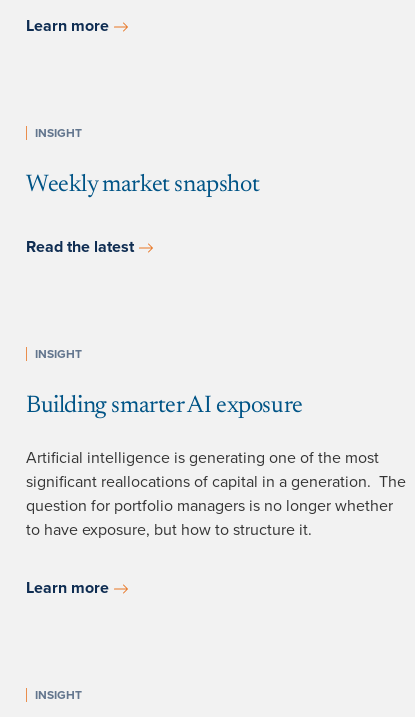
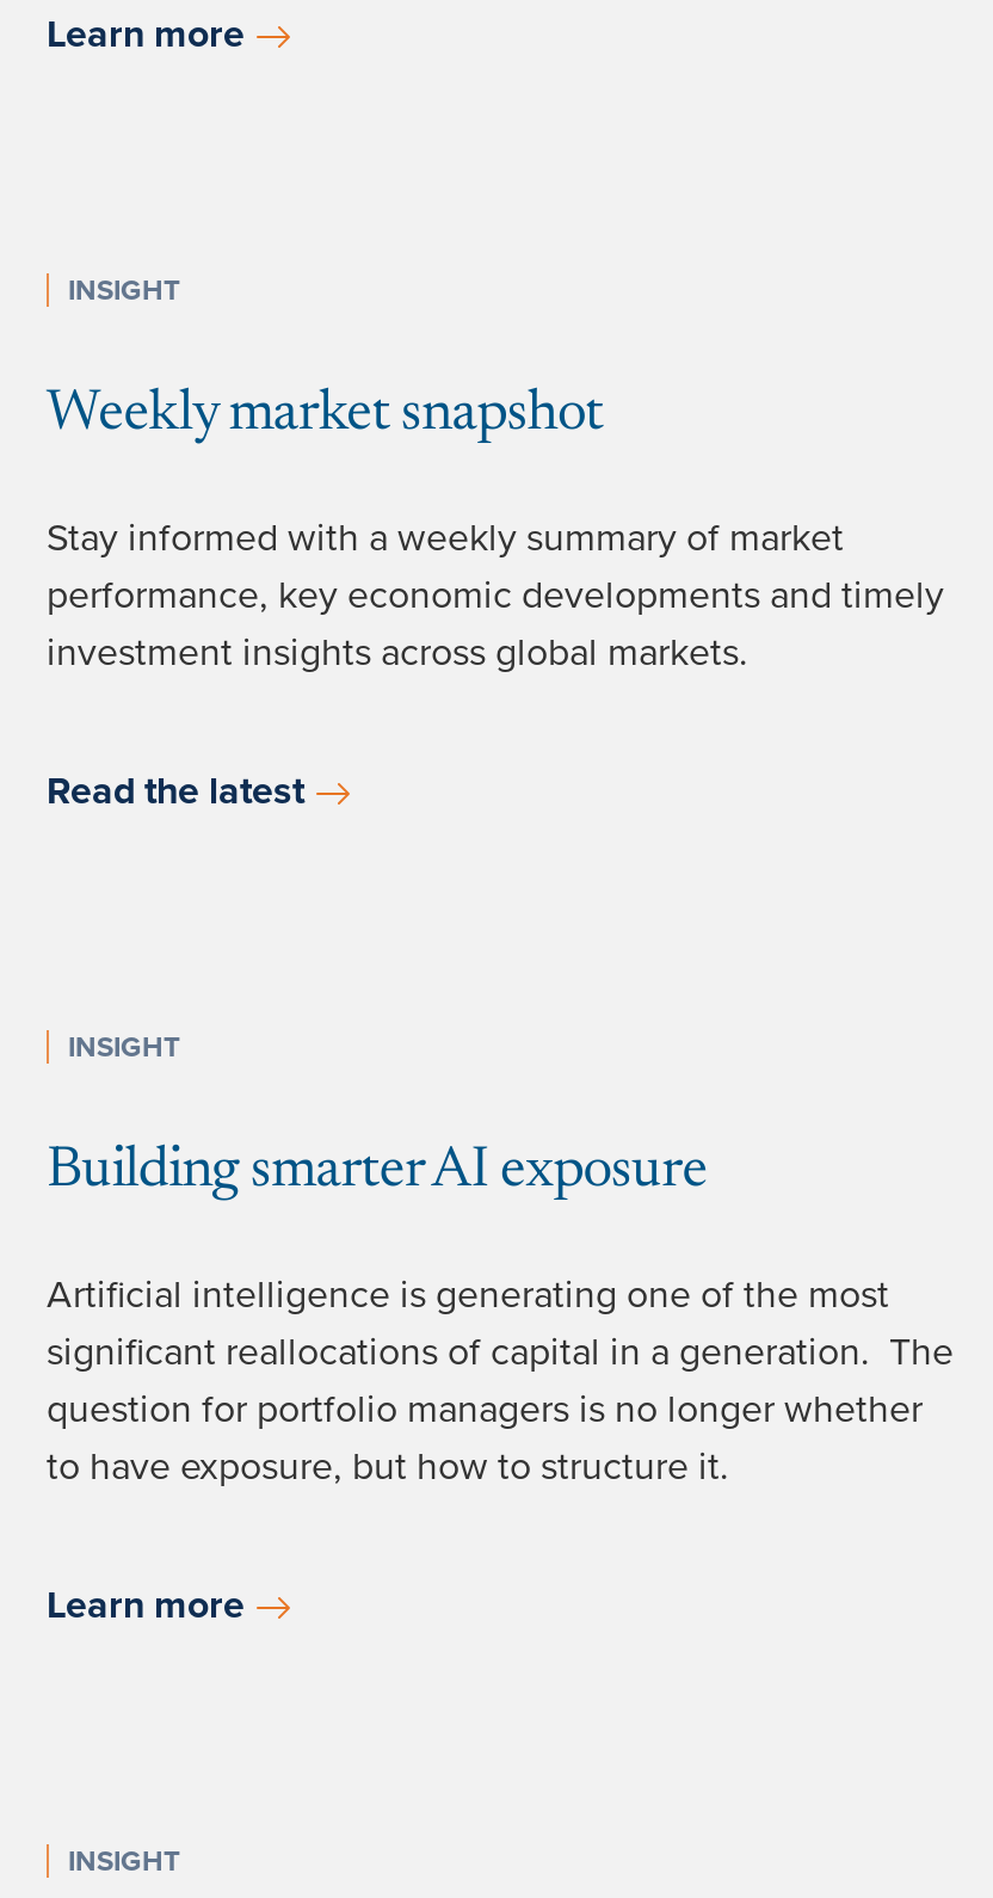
none -> [47,514,944,677] Stay informed with a weekly summary of market | performance, key economic developments and timely | investment insights across global markets.

